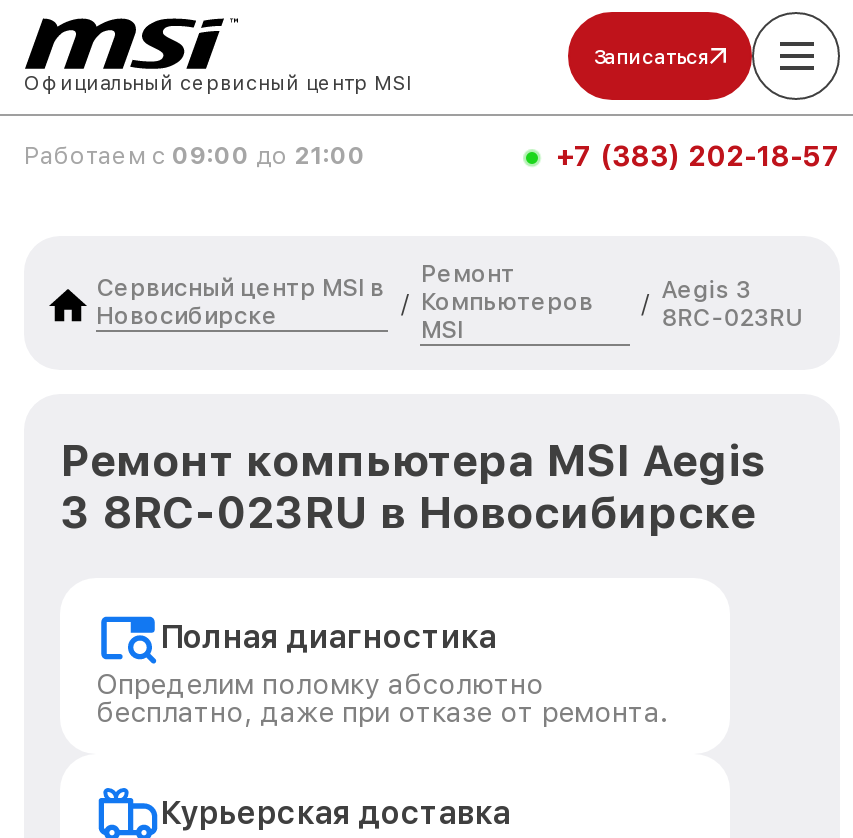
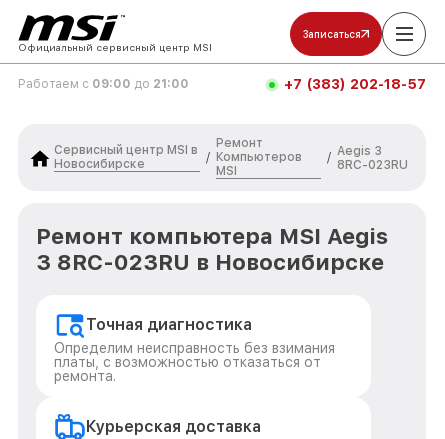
[96,618,666,728] Полная диагностика | Определим поломку абсолютно | бесплатно, даже при отказе от ремонта. -> [54,315,335,384] Точная диагностика | Определим неисправность без взимания | платы, с возможностью отказаться от | ремонта.

